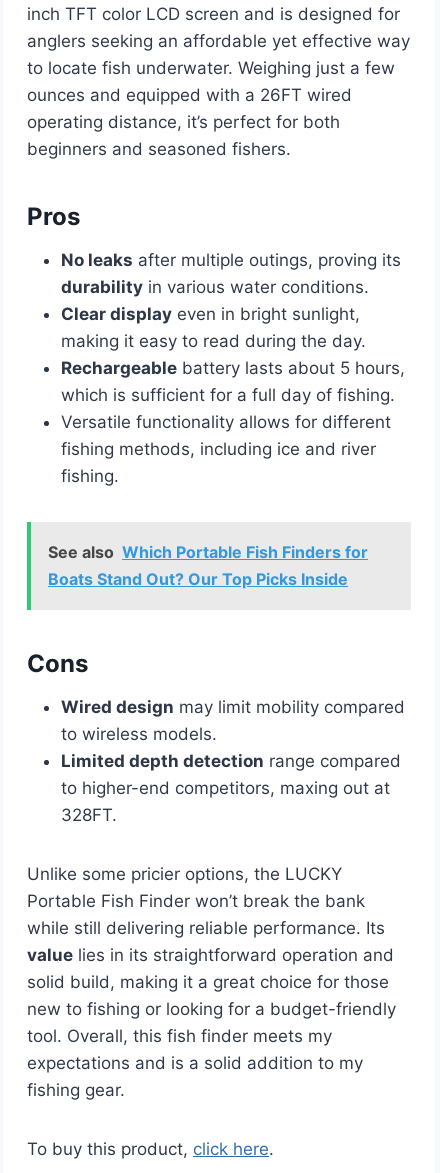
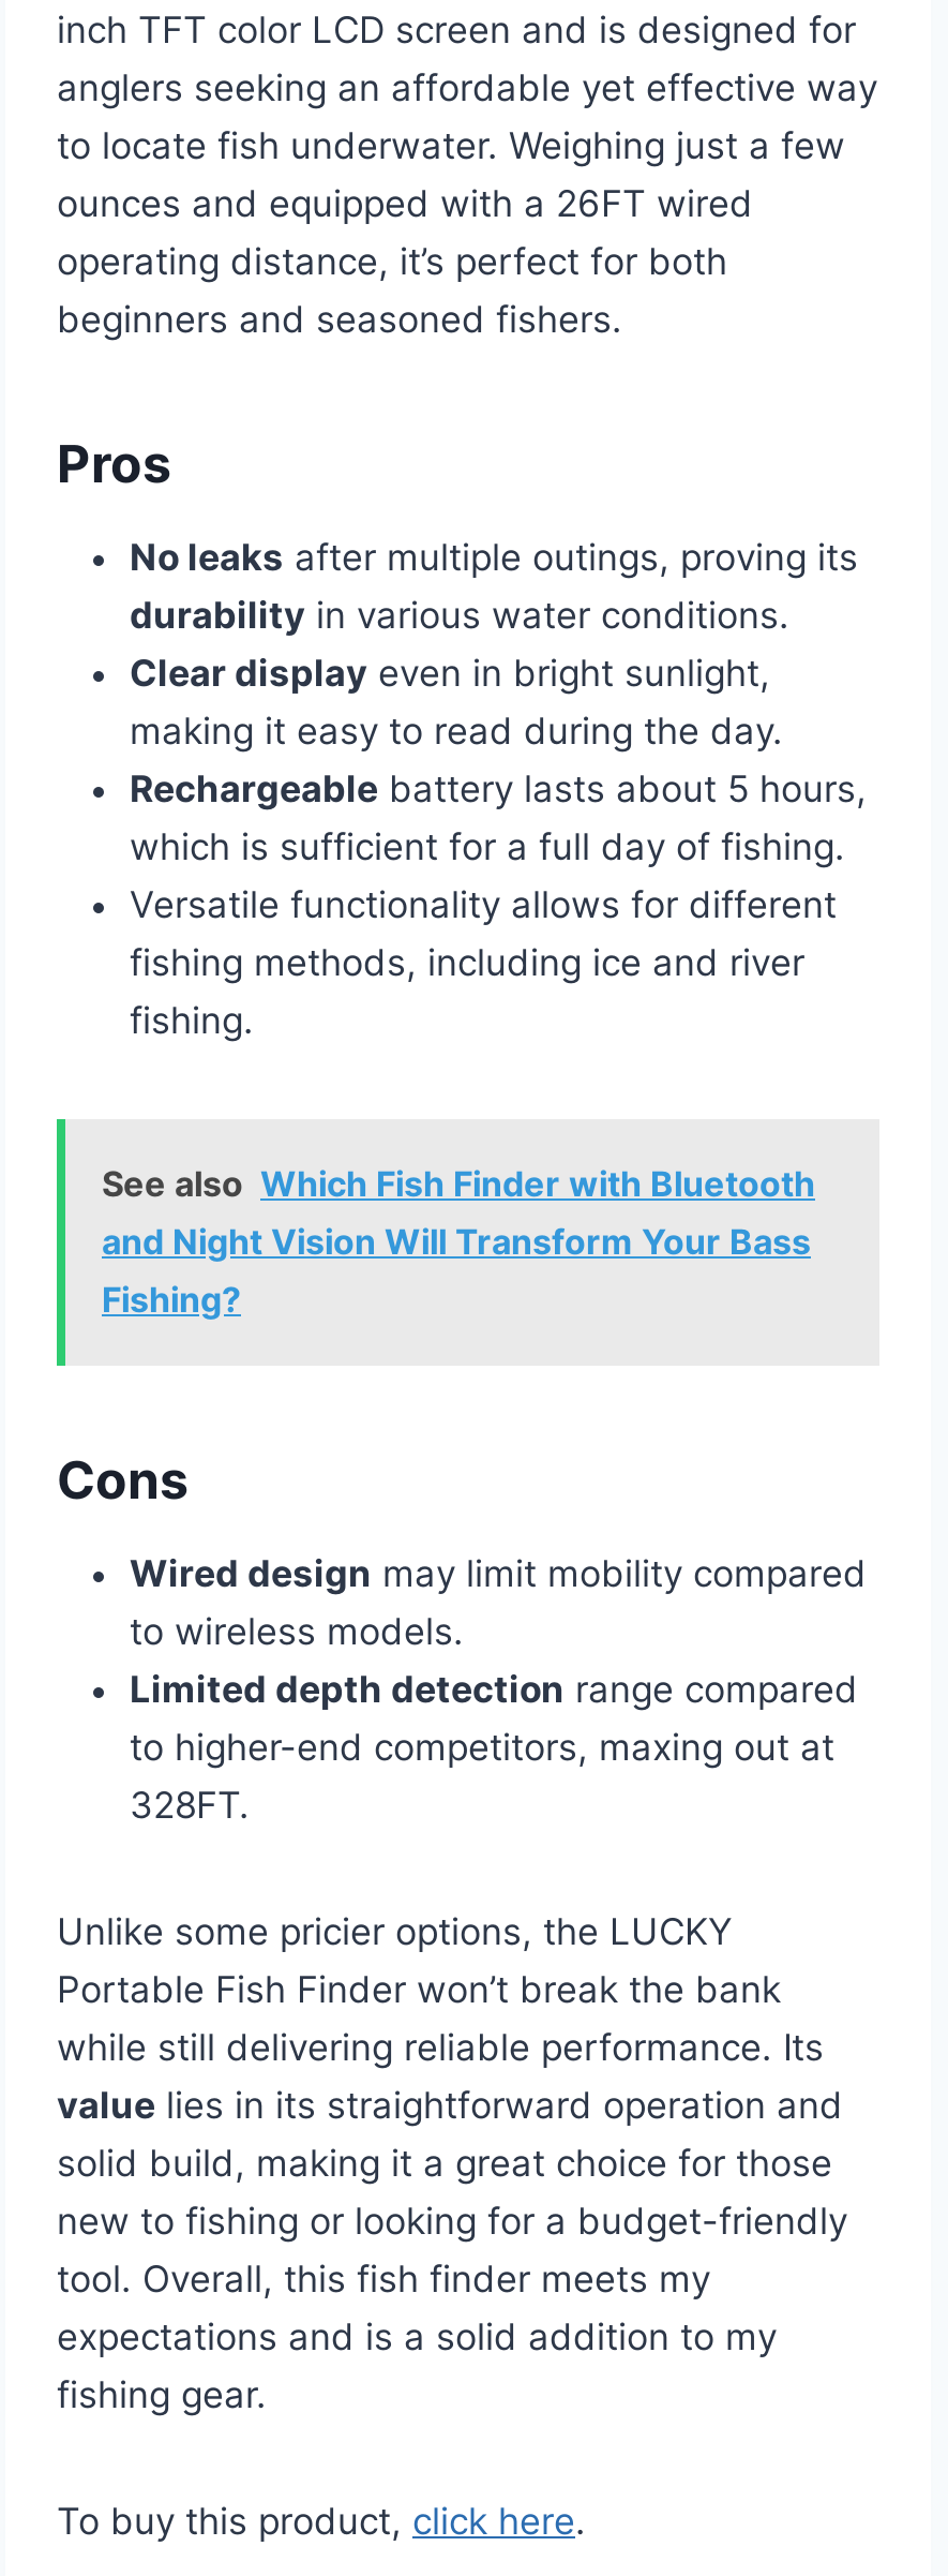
[48,542,368,589] See also Which Portable Fish Finders for | Boats Stand Out? Our Top Picks Inside -> [102,1162,815,1321] See also Which Fish Finder with Bluetooth | and Night Vision Will Transform Your Bass | Fishing?

